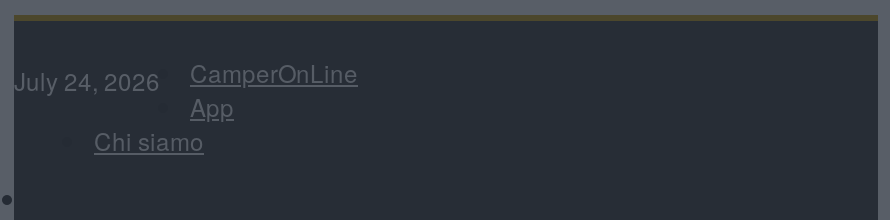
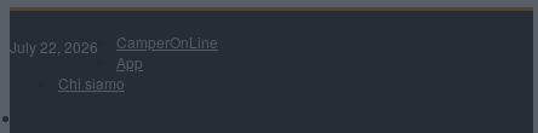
[14,55,358,97] July 24, 2026 CamperOnLine -> [10,31,218,57] July 22, 2026 CamperOnLine

